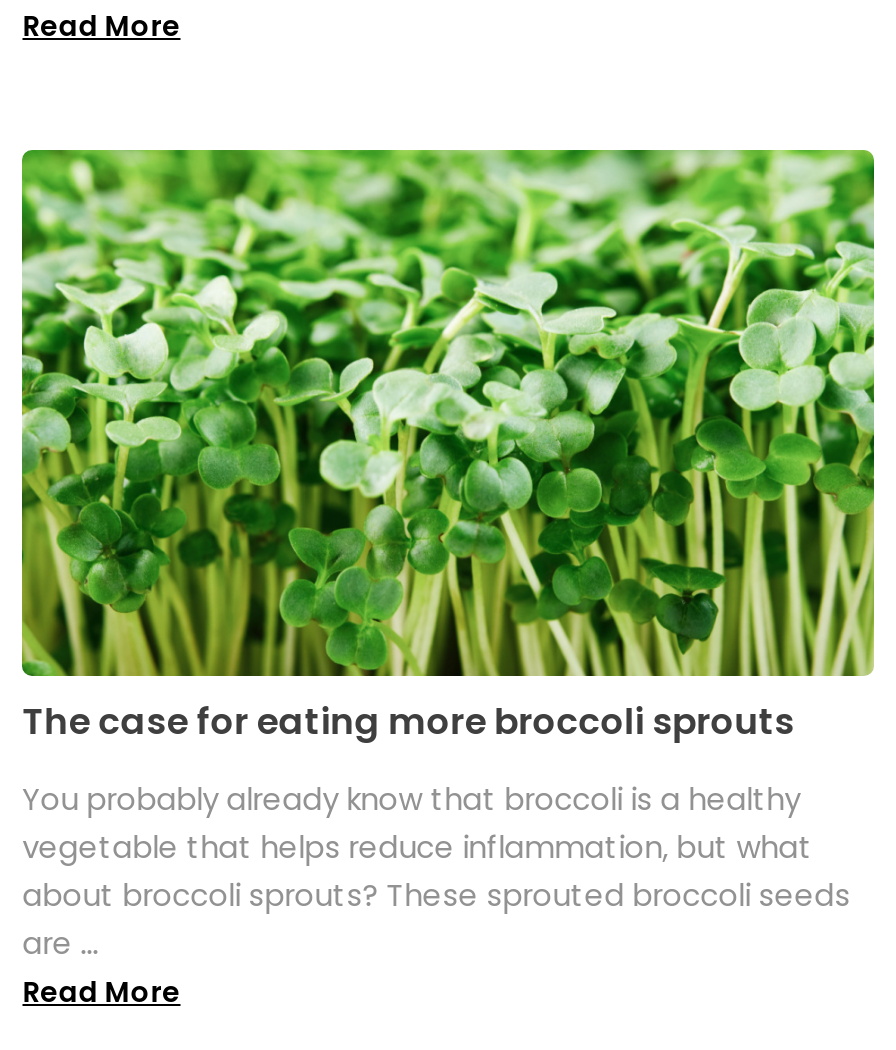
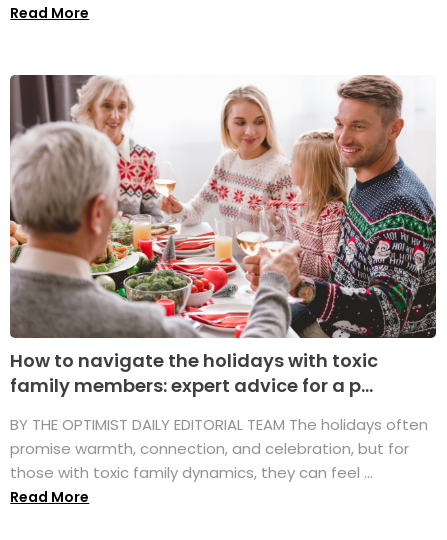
[20,148,876,747] [image] | The case for eating more broccoli sprouts -> [9,74,437,398] [image] | How to navigate the holidays with toxic | family members: expert advice for a p...
[22,779,850,965] You probably already know that broccoli is a healthy | vegetable that helps reduce inflammation, but what | about broccoli sprouts? These sprouted broccoli seeds | are ... -> [10,414,428,483] BY THE OPTIMIST DAILY EDITORIAL TEAM The holidays often | promise warmth, connection, and celebration, but for | those with toxic family dynamics, they can feel ...

